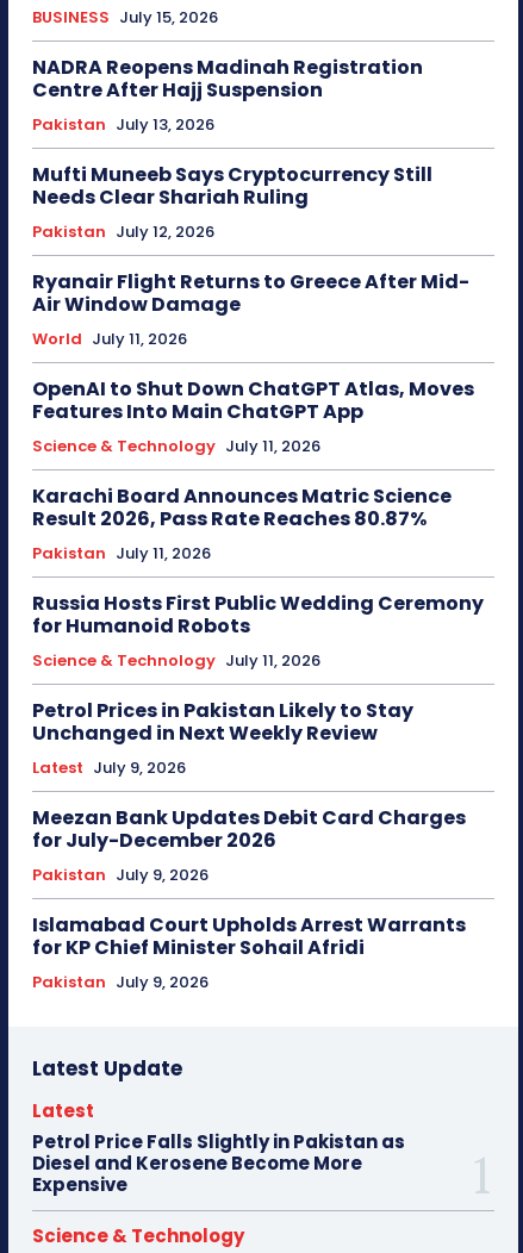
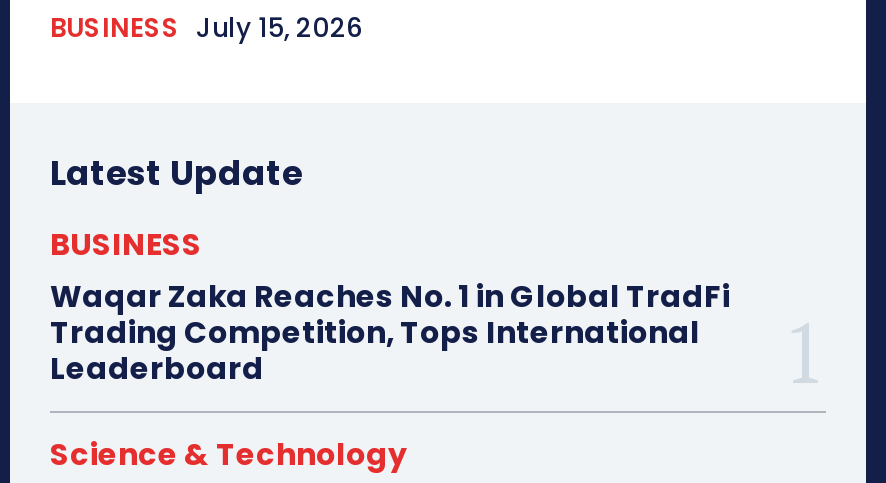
[32,54,484,994] NADRA Reopens Madinah Registration | Centre After Hajj Suspension | Pakistan July 13, 2026 | Mufti Muneeb Says Cryptocurrency Still | Needs Clear Shariah Ruling | Pakistan July 12, 2026 | Ryanair Flight Returns to Greece After Mid- | Air Window Damage | World July 11, 2026 | OpenAI to Shut Down ChatGPT Atlas, Moves | Features Into Main ChatGPT App | Science & Technology July 11, 2026 | Karachi Board Announces Matric Science | Result 2026, Pass Rate Reaches 80.87% | Pakistan July 11, 2026 | Russia Hosts First Public Wedding Ceremony | for Humanoid Robots | Science & Technology July 11, 2026 | Petrol Prices in Pakistan Likely to Stay | Unchanged in Next Weekly Review | Latest July 9, 2026 | Meezan Bank Updates Debit Card Charges | for July-December 2026 | Pakistan July 9, 2026 | Islamabad Court Upholds Arrest Warrants | for KP Chief Minister Sohail Afridi | Pakistan July 9, 2026 -> none
[32,1099,405,1197] Latest | Petrol Price Falls Slightly in Pakistan as | Diesel and Kerosene Become More | Expensive -> [50,224,730,390] BUSINESS | Waqar Zaka Reaches No. 1 in Global TradFi | Trading Competition, Tops International | Leaderboard

